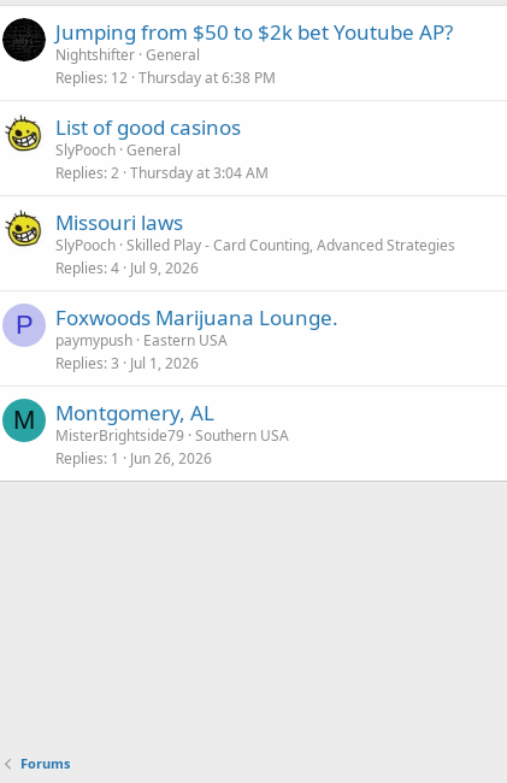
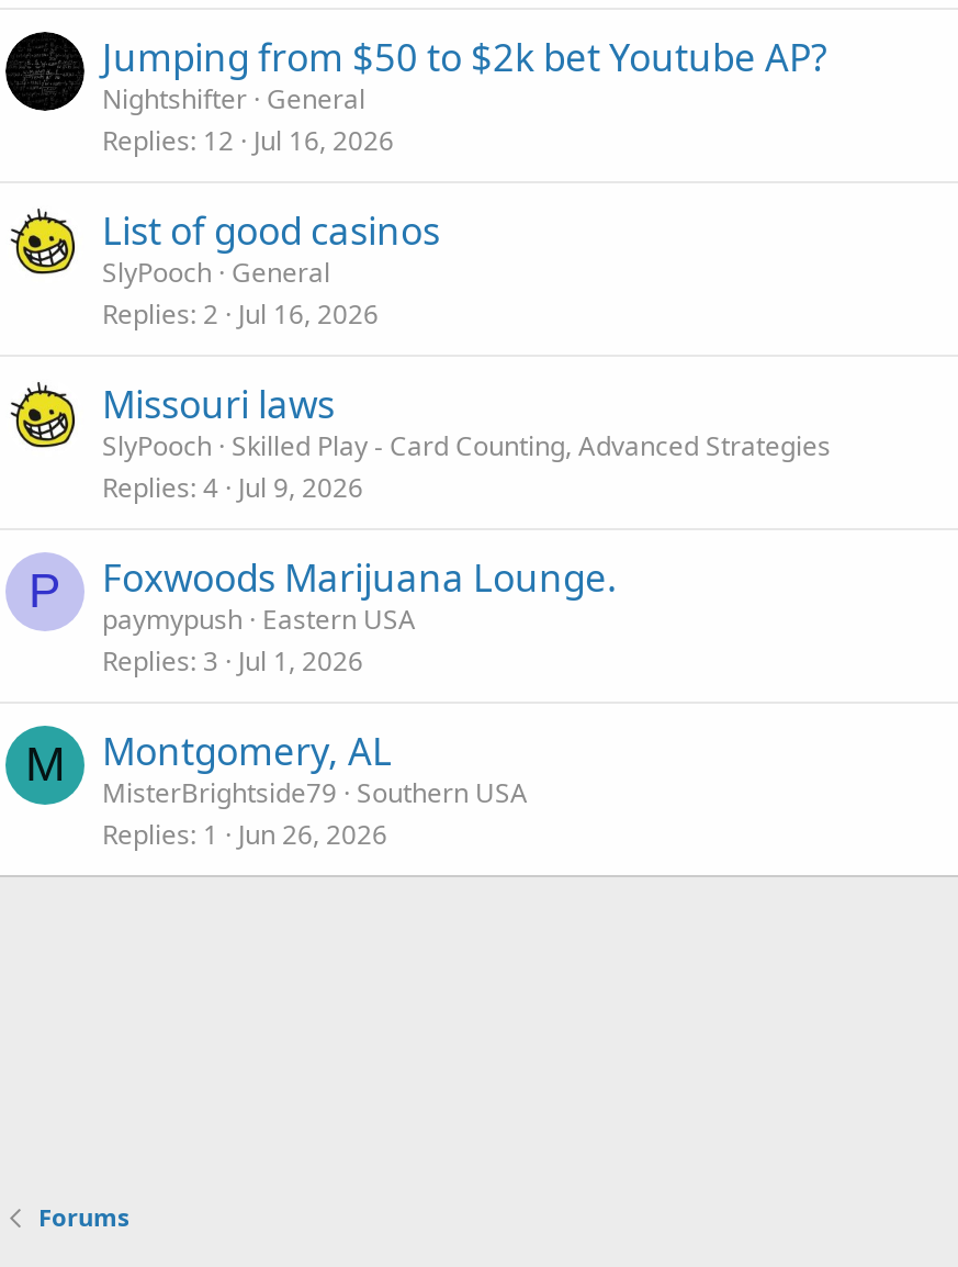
[55,67,276,88] Replies 12 Thursday at 6:38 PM -> [102,122,394,159] Replies 12 Jul 16, 2026
[55,163,269,183] Replies 2 Thursday at 3:04 AM -> [102,295,379,333] Replies 2 Jul 16, 2026

